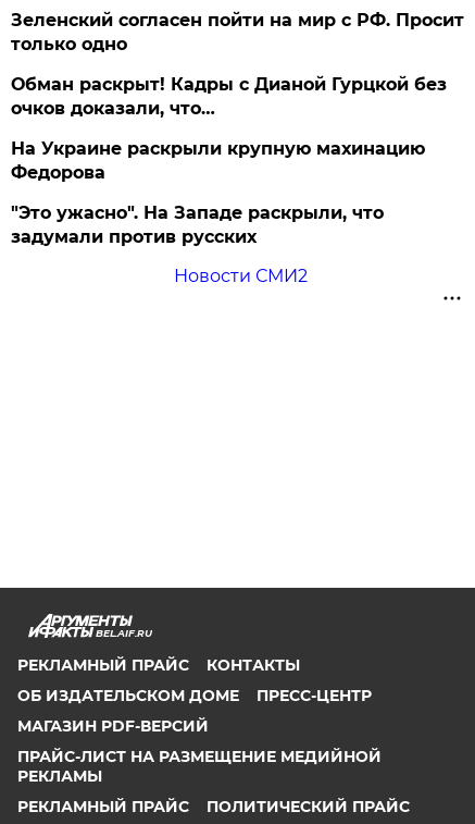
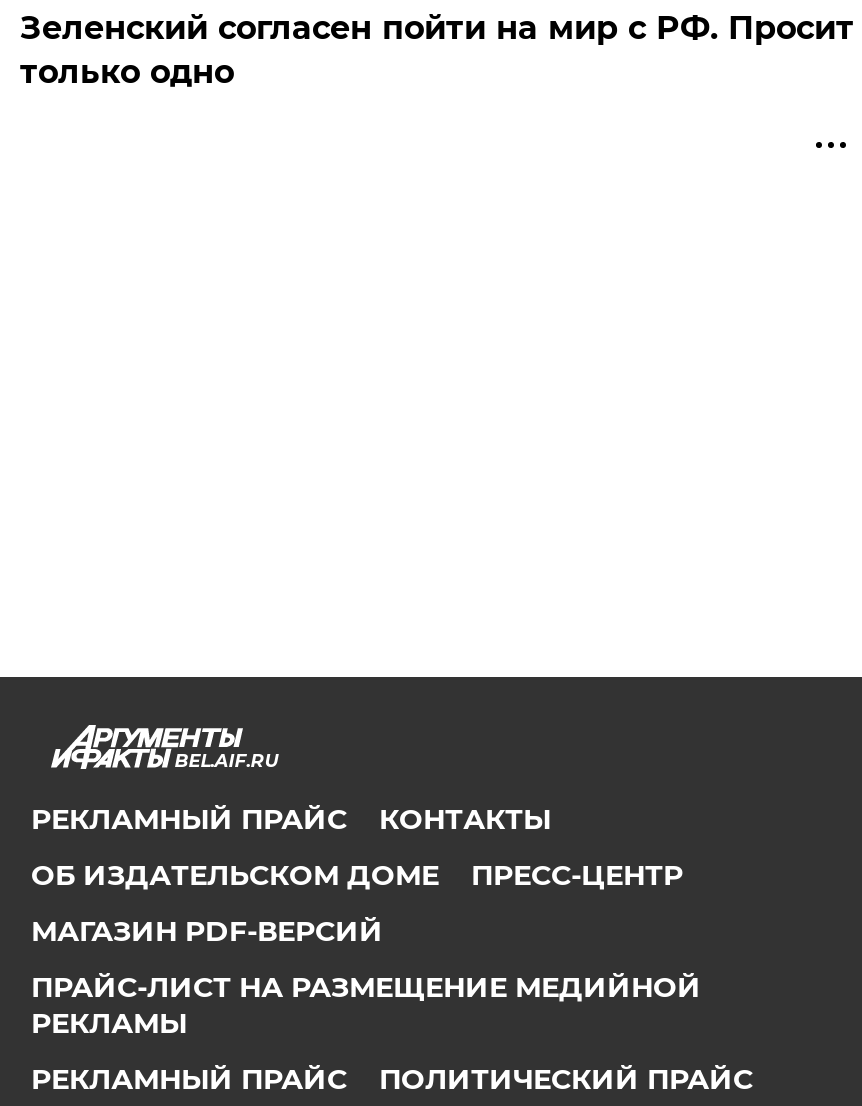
[11,74,447,286] Обман раскрыт! Кадры с Дианой Гурцкой без | очков доказали, что… | На Украине раскрыли крупную махинацию | Федорова | "Это ужасно". На Западе раскрыли, что | задумали против русских | Новости СМИ2 -> none

